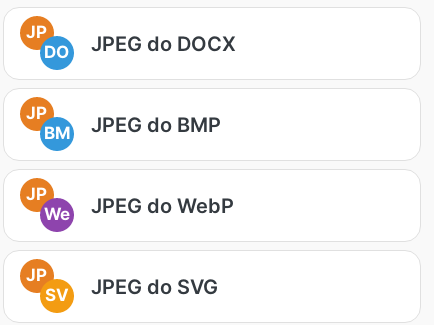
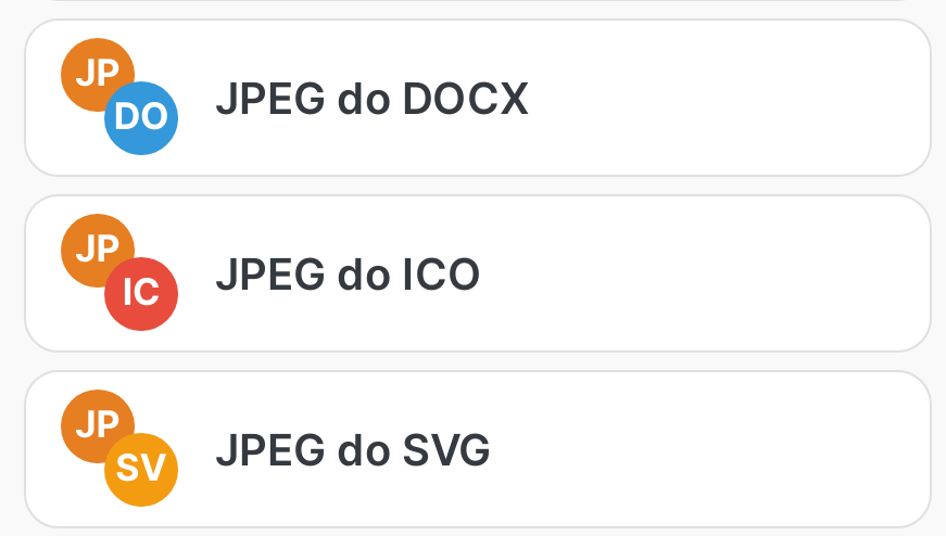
[26,112,234,224] BM | JPEG do BMP | JP | We | JPEG do WebP -> [123,247,482,314] IC | JPEG do ICO

